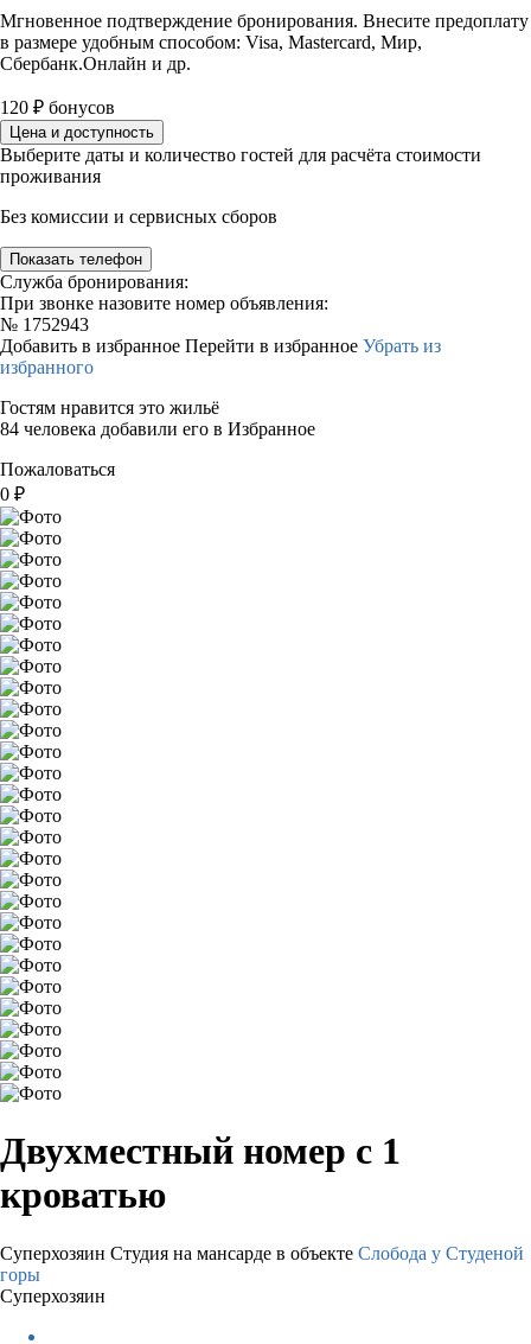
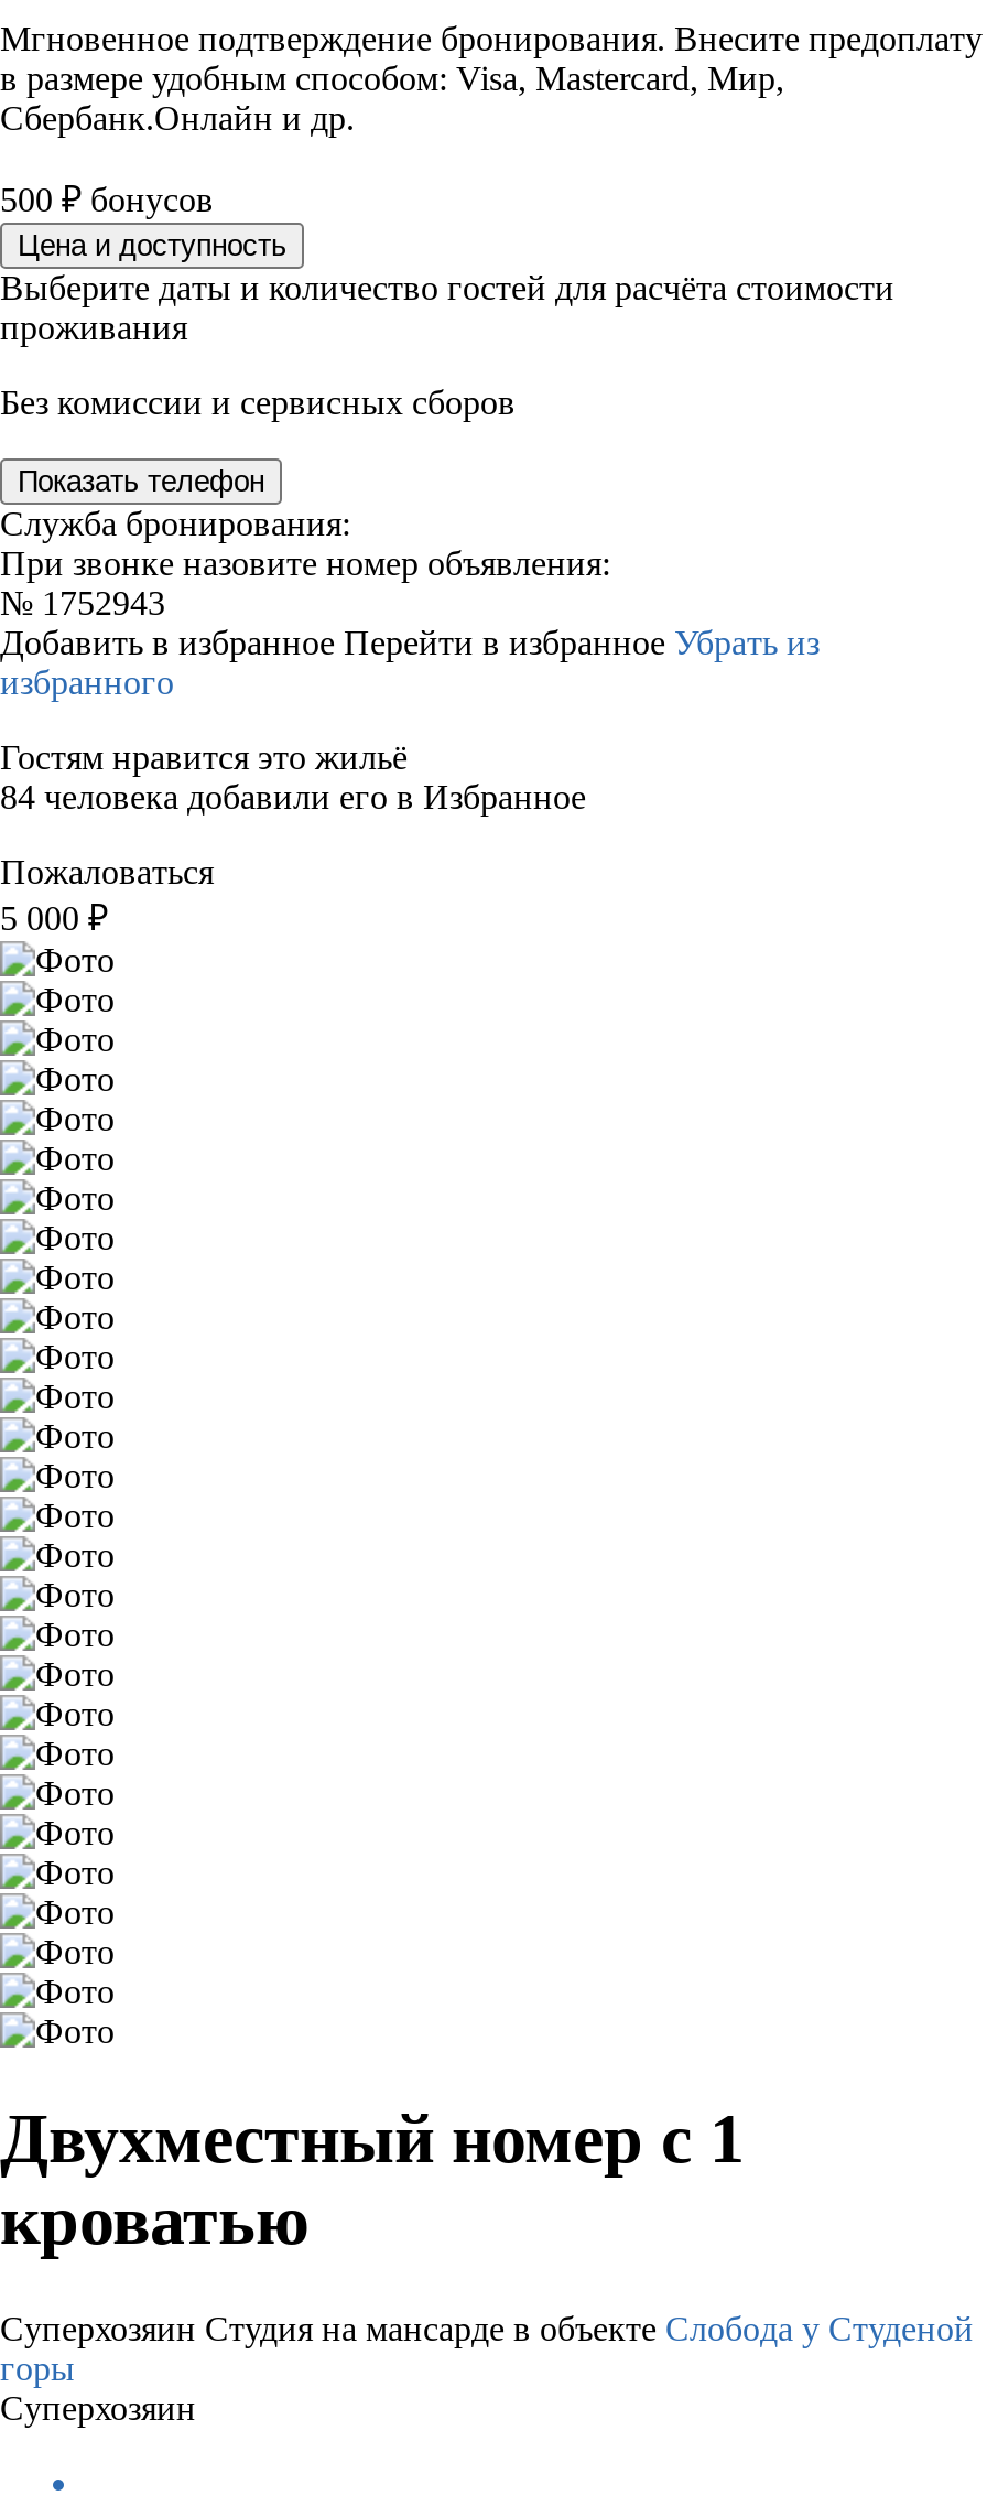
[0,97,115,117] 120 ₽ бонусов -> [0,181,214,218] 500 ₽ бонусов
[0,484,25,504] 0 ₽ -> [0,899,108,937] 5 000 ₽

